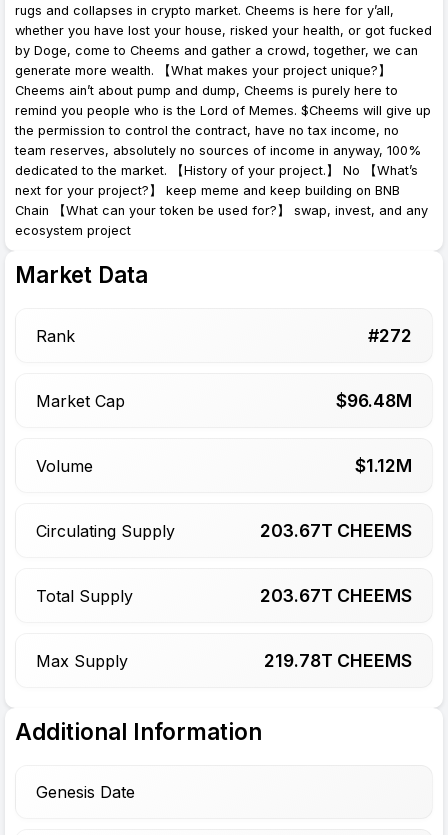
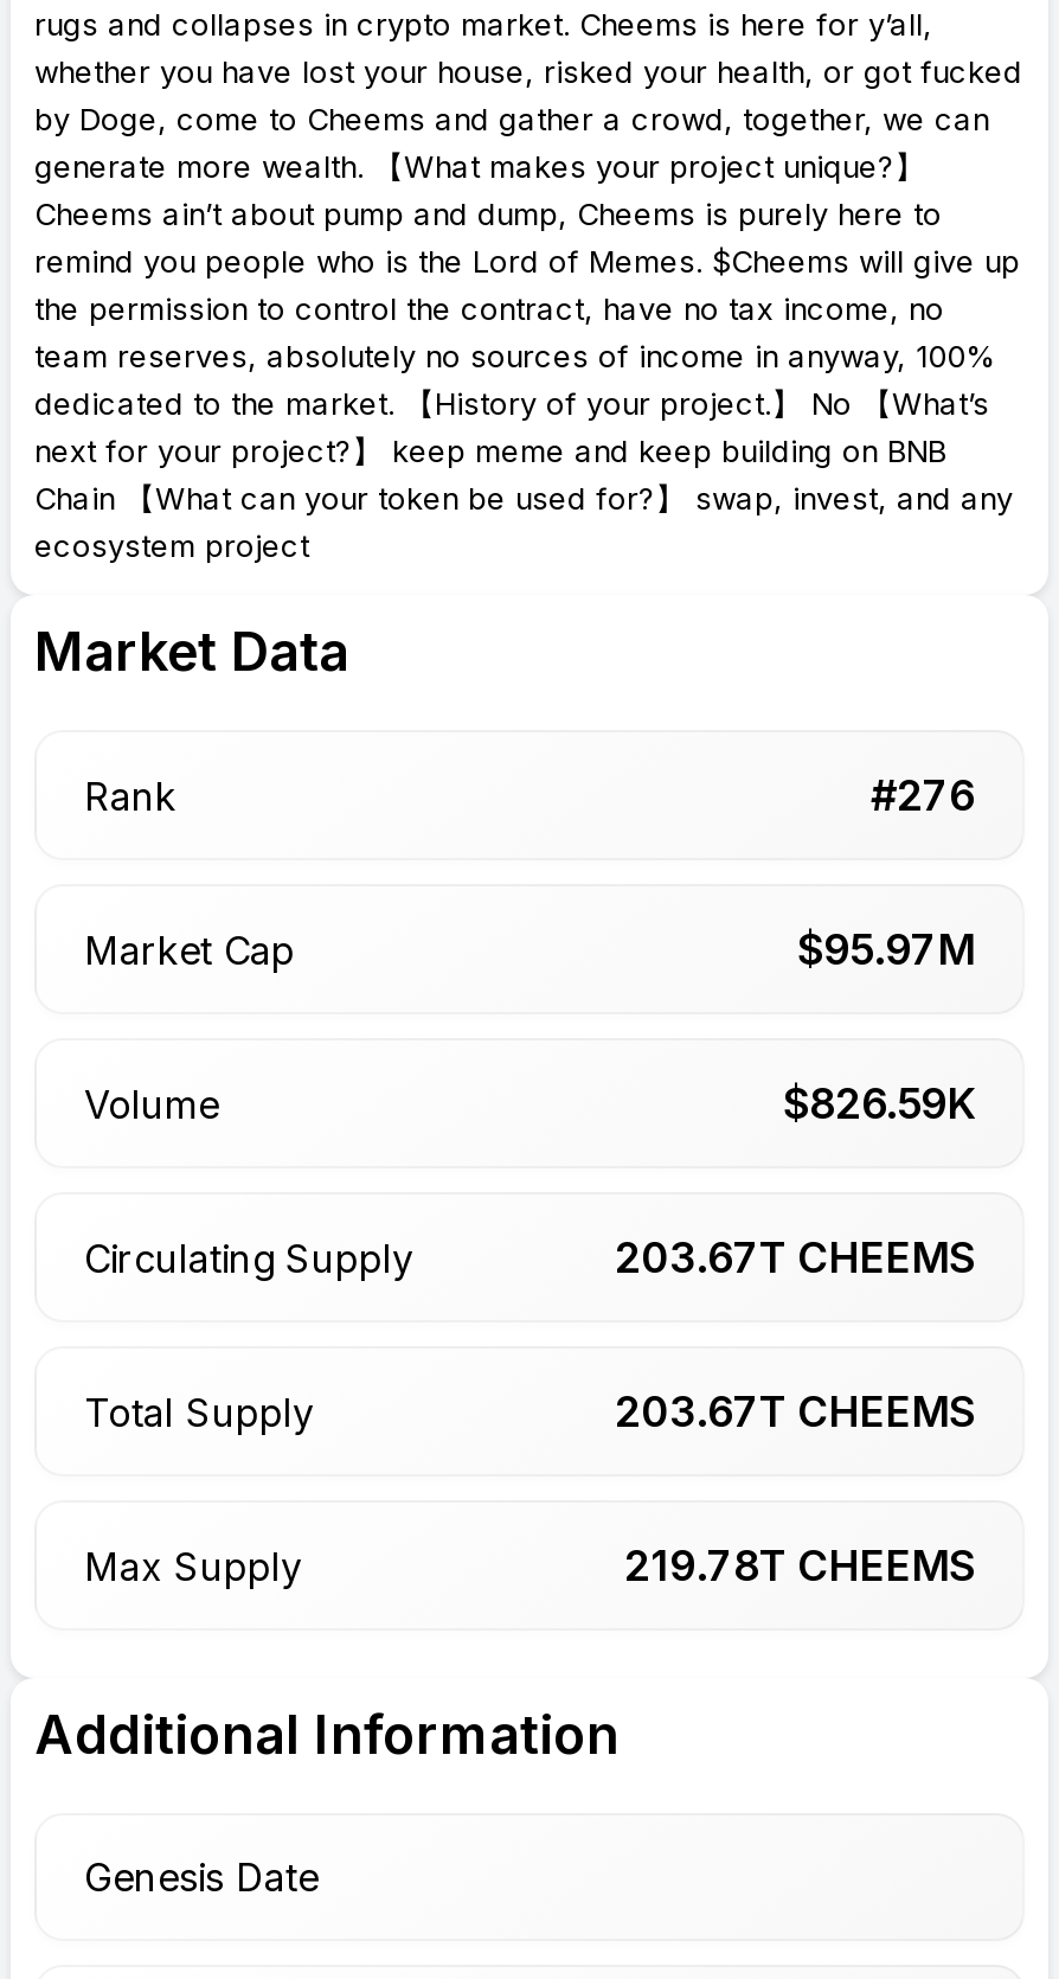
[368,325,412,346] #272 -> [871,770,975,820] #276
[336,390,412,411] $96.48M -> [797,924,975,974] $95.97M
[355,455,412,476] $1.12M -> [783,1078,975,1128] $826.59K

